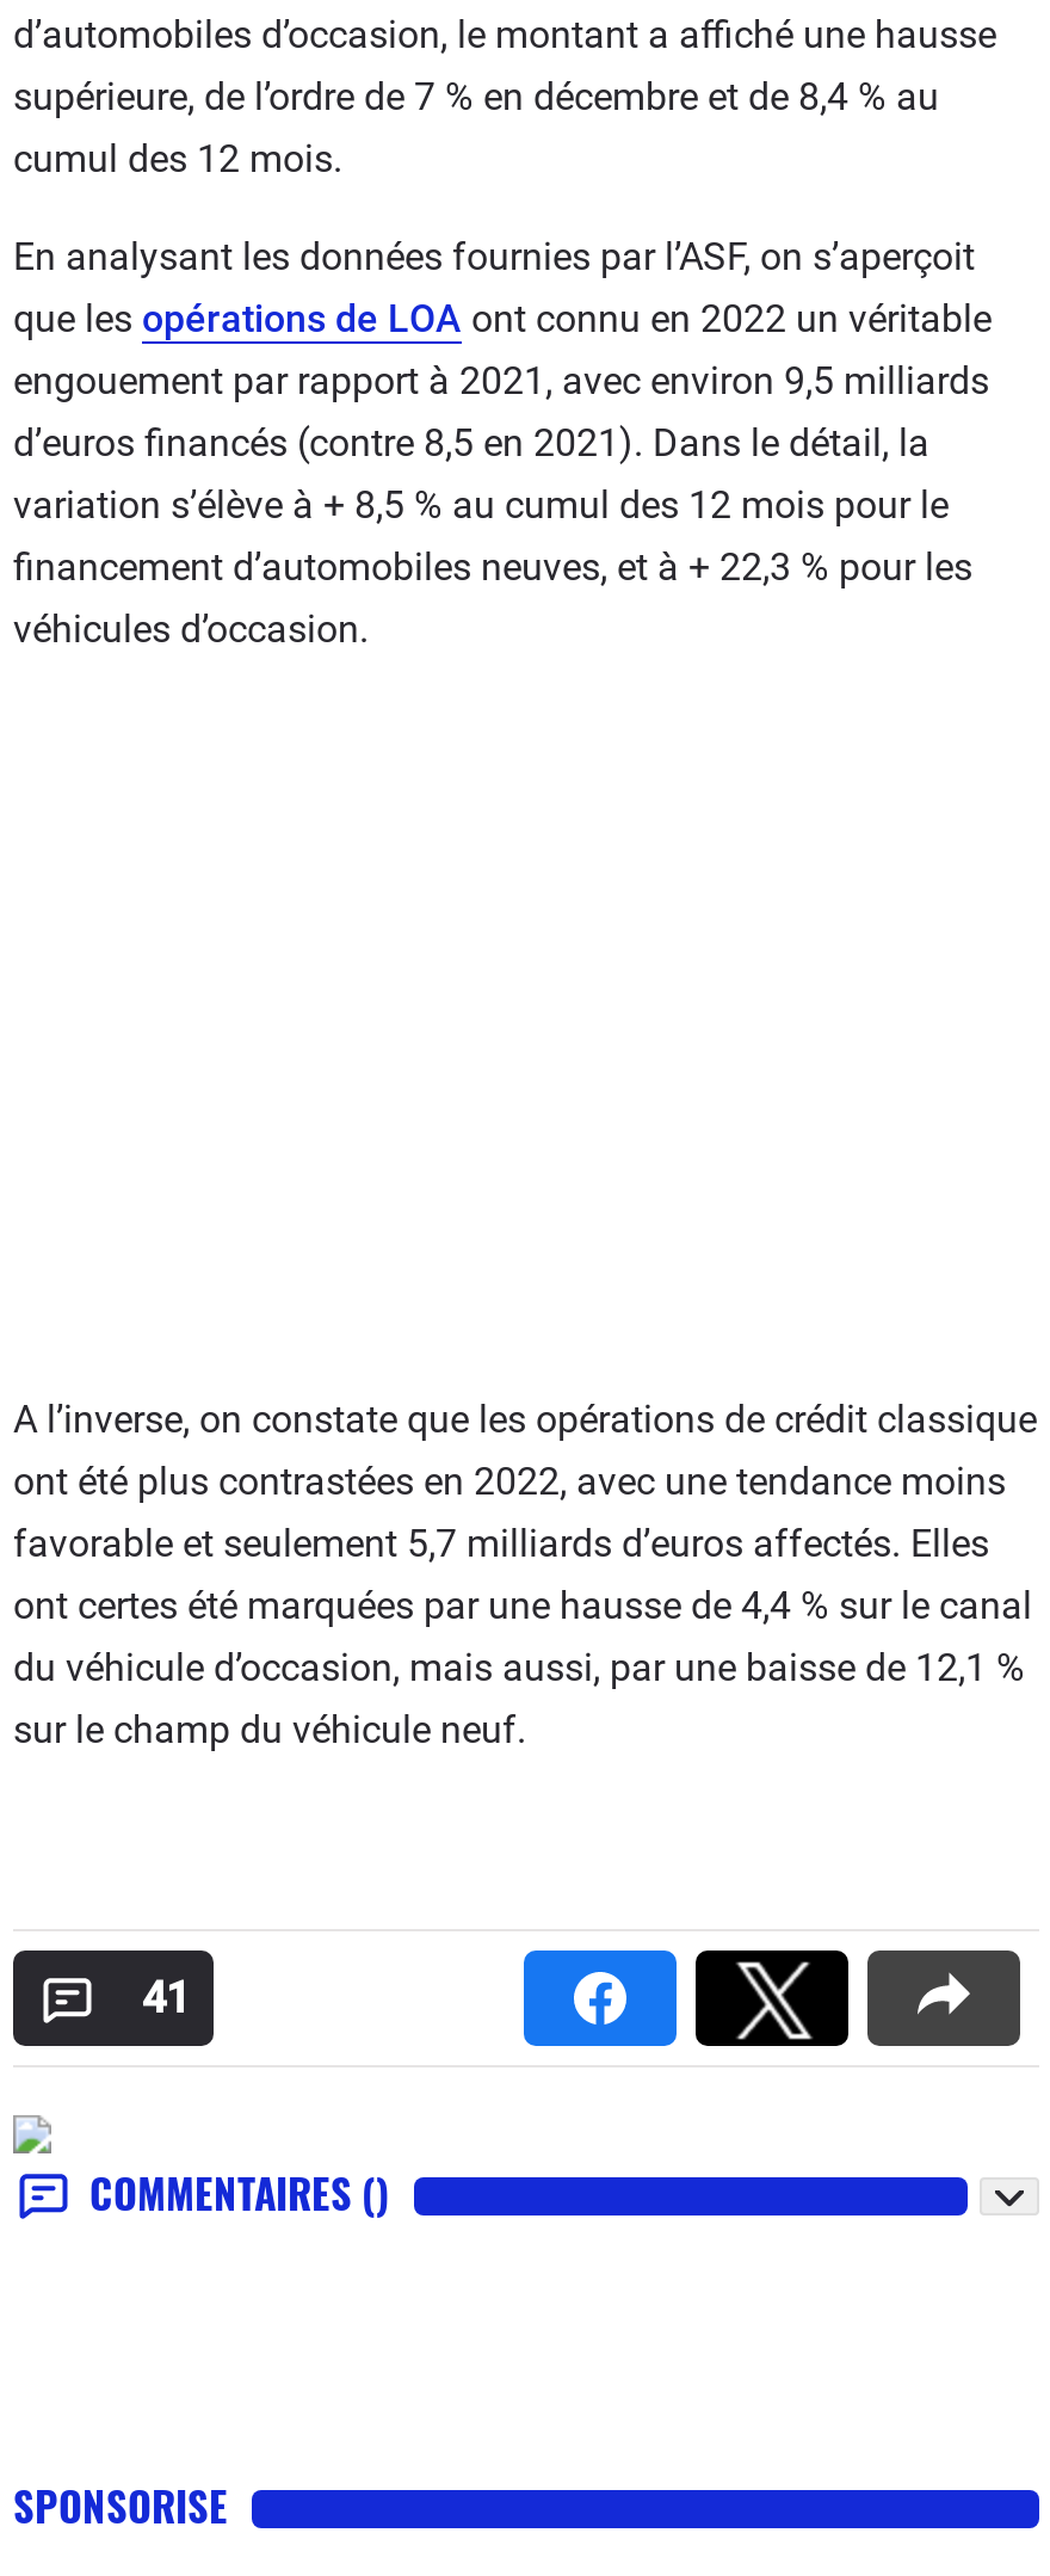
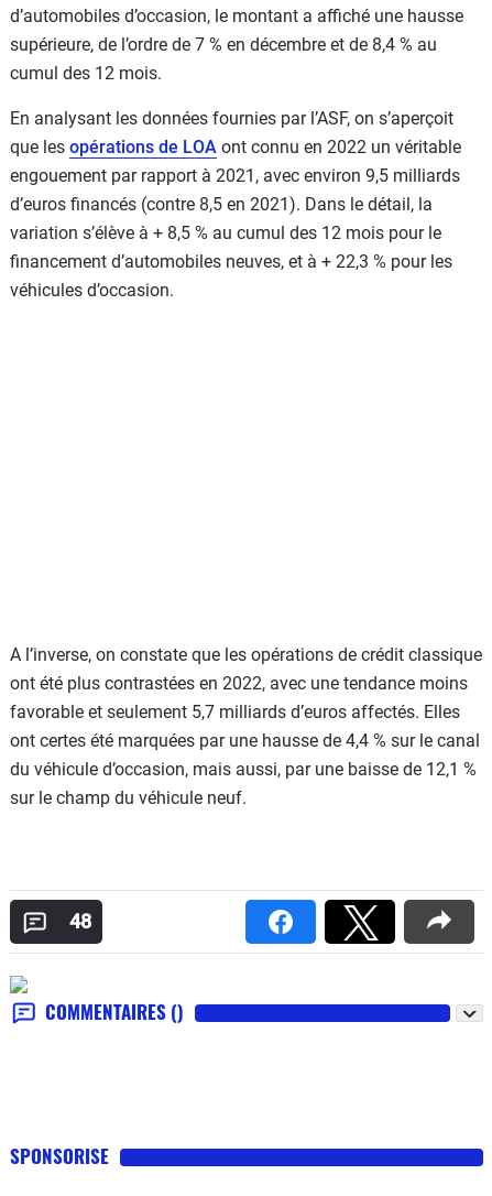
[142,1973,190,2023] 41 -> [69,910,91,933] 48

